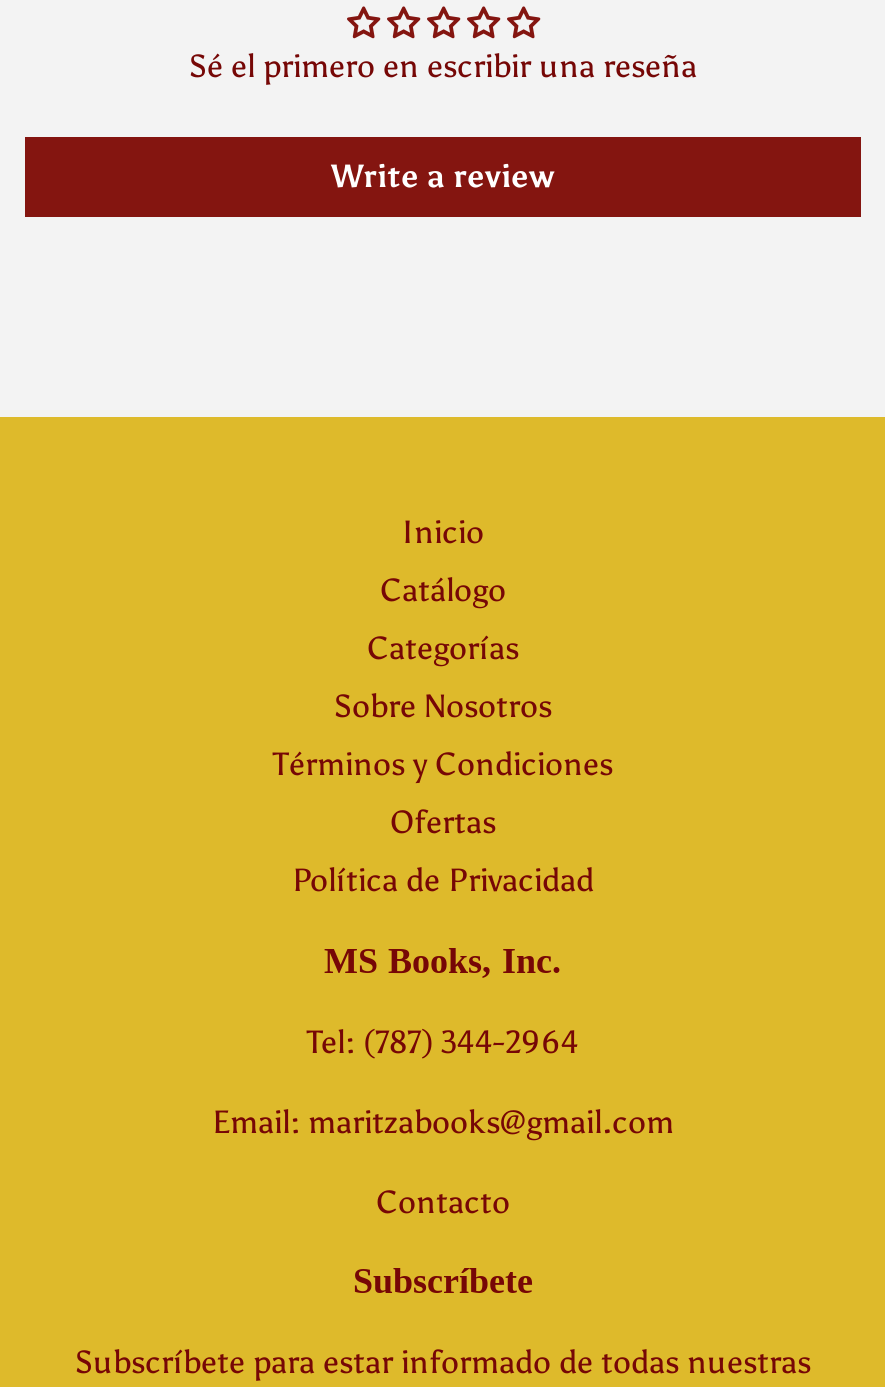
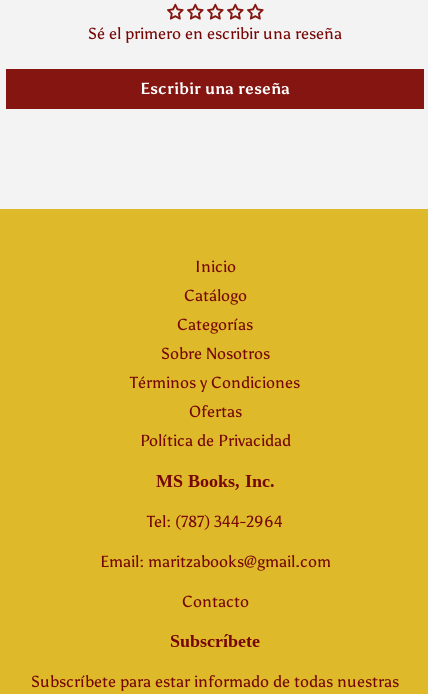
[331,156,555,194] Write a review -> [140,79,290,98] Escribir una reseña

